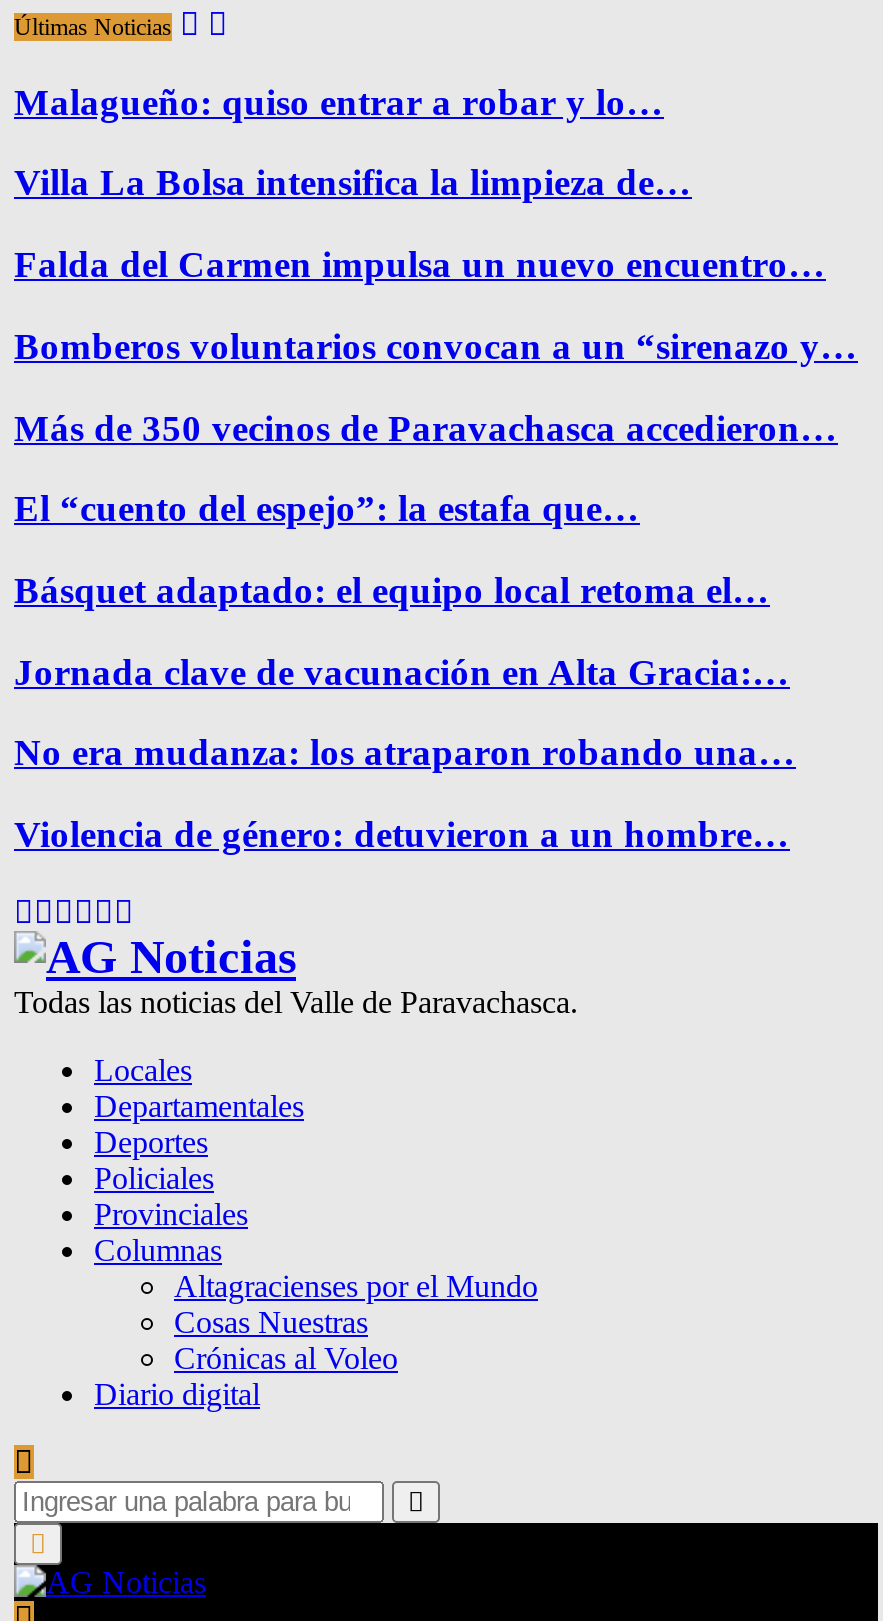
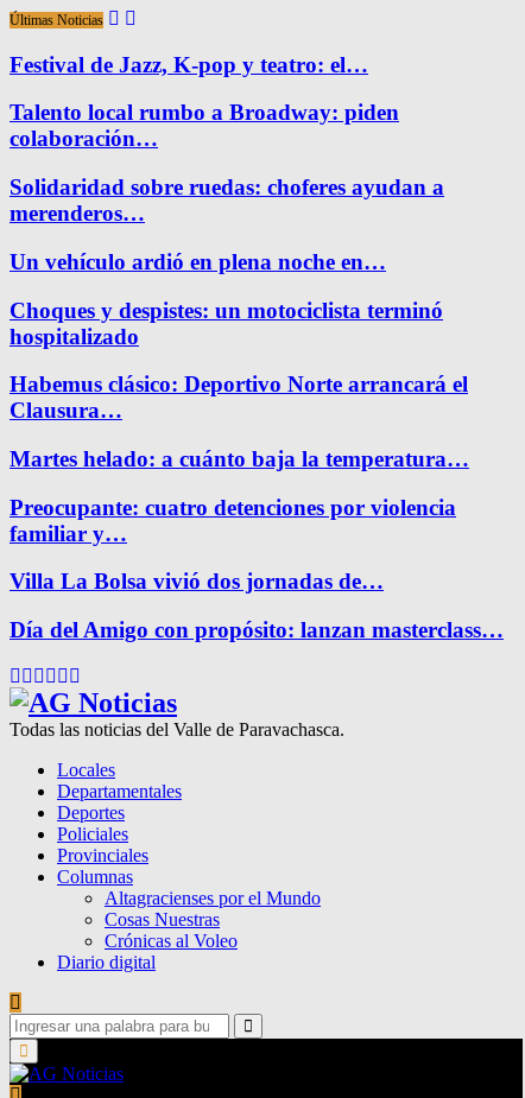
[14,80,664,122] Malagueño: quiso entrar a robar y lo… -> [10,52,368,77] Festival de Jazz, K-pop y teatro: el…
[14,162,692,204] Villa La Bolsa intensifica la limpieza de… -> [10,100,399,151] Talento local rumbo a Broadway: piden | colaboración…
[14,243,826,285] Falda del Carmen impulsa un nuevo encuentro… -> [10,175,444,226] Solidaridad sobre ruedas: choferes ayudan a | merenderos…
[14,325,858,367] Bomberos voluntarios convocan a un “sirenazo y… -> [10,249,386,274] Un vehículo ardió en plena noche en…
[14,406,838,448] Más de 350 vecinos de Paravachasca accedieron… -> [10,297,443,349] Choques y despistes: un motociclista terminó | hospitalizado
[14,488,640,530] El “cuento del espejo”: la estafa que… -> [10,372,468,423] Habemus clásico: Deportivo Norte arrancará el | Clausura…
[14,569,770,611] Básquet adaptado: el equipo local retoma el… -> [10,446,469,471] Martes helado: a cuánto baja la temperatura…
[14,651,790,693] Jornada clave de vacunación en Alta Gracia:… -> [10,495,456,546] Preocupante: cuatro detenciones por violencia | familiar y…
[14,732,796,774] No era mudanza: los atraparon robando una… -> [10,569,384,594] Villa La Bolsa vivió dos jornadas de…
[14,813,790,855] Violencia de género: detuvieron a un hombre… -> [10,617,504,642] Día del Amigo con propósito: lanzan masterclass…

